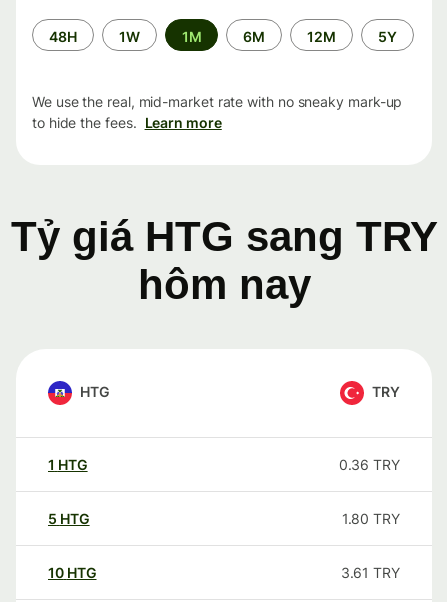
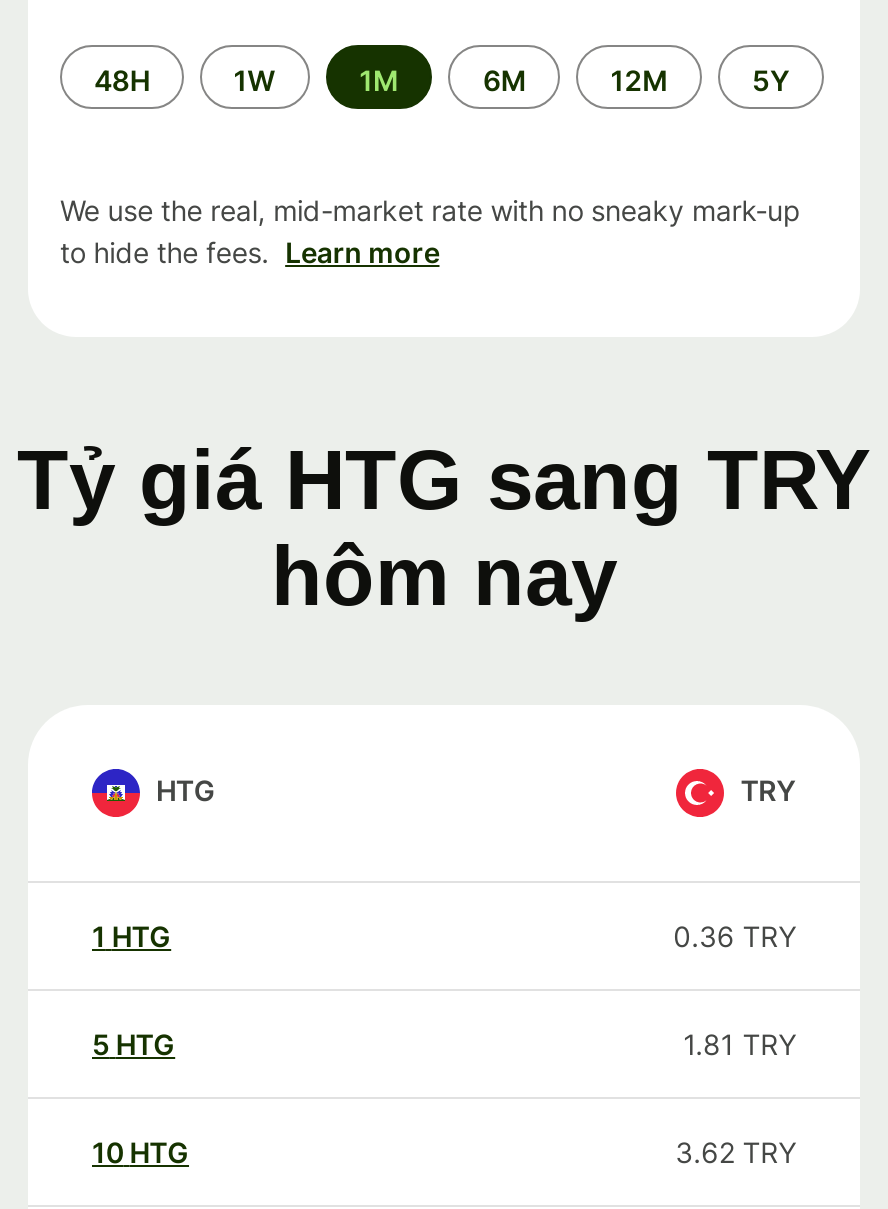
[342,510,400,527] 1.80 TRY -> [683,1027,796,1061] 1.81 TRY
[341,564,400,581] 3.61 TRY -> [675,1135,796,1169] 3.62 TRY

